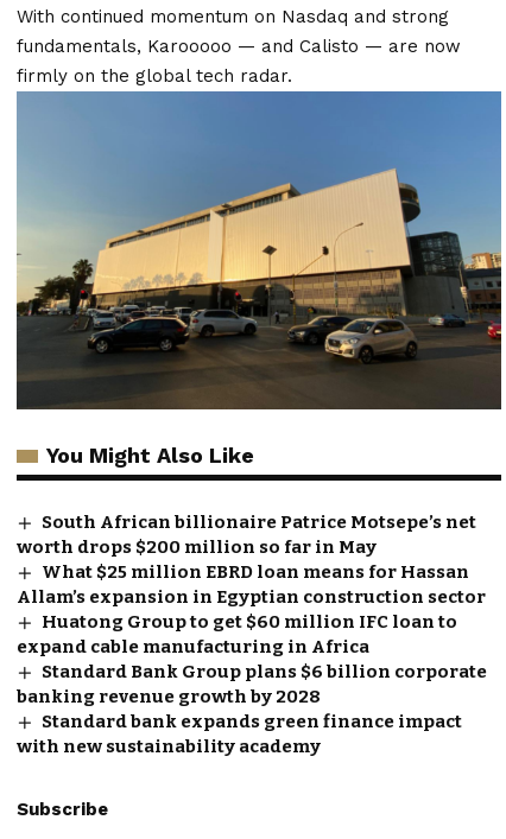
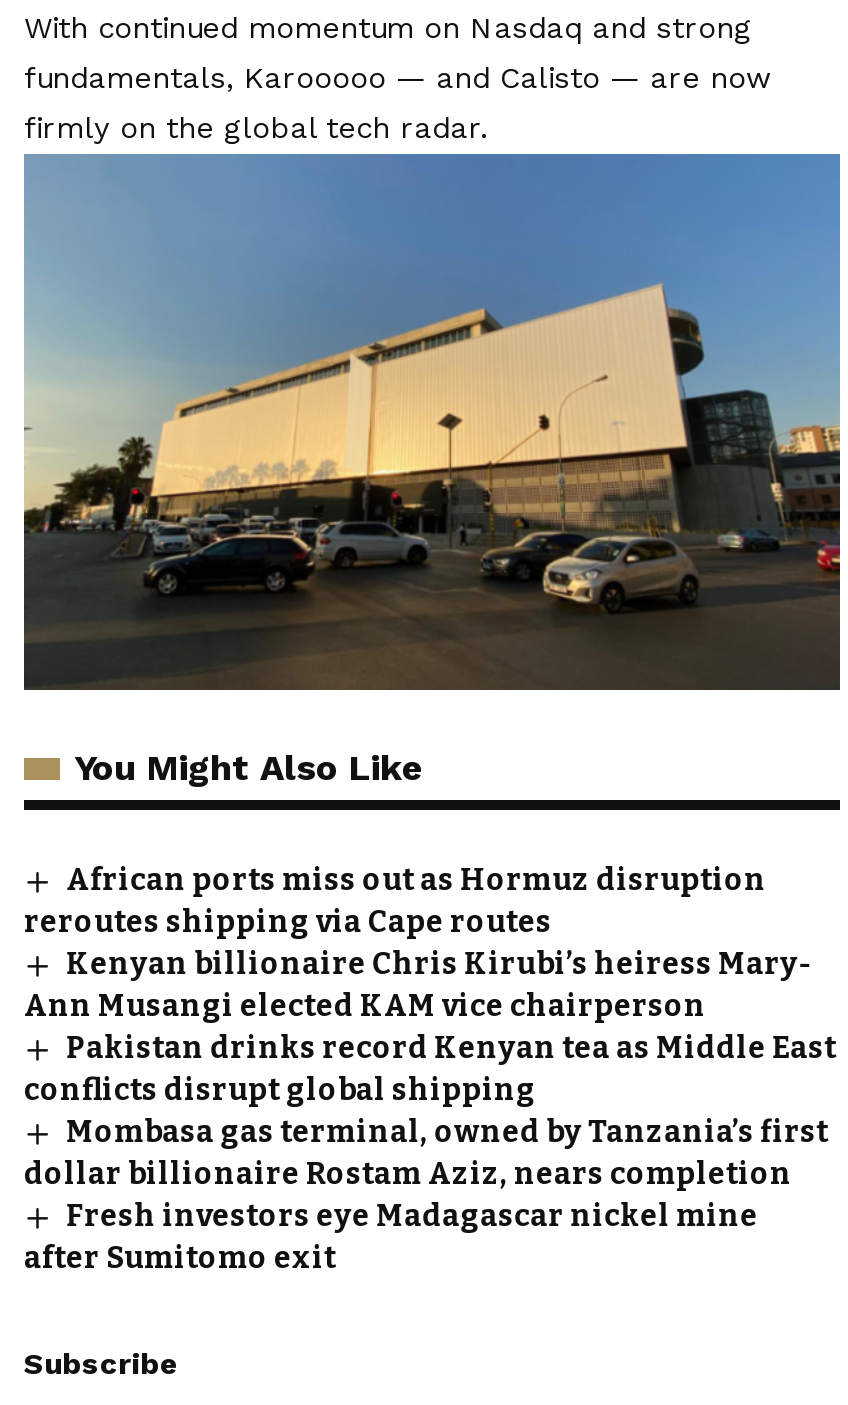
[17,511,487,757] South African billionaire Patrice Motsepe’s net | worth drops $200 million so far in May | What $25 million EBRD loan means for Hassan | Allam’s expansion in Egyptian construction sector | Huatong Group to get $60 million IFC loan to | expand cable manufacturing in Africa | Standard Bank Group plans $6 billion corporate | banking revenue growth by 2028 | Standard bank expands green finance impact | with new sustainability academy -> [24,861,836,1275] African ports miss out as Hormuz disruption | reroutes shipping via Cape routes | Kenyan billionaire Chris Kirubi’s heiress Mary- | Ann Musangi elected KAM vice chairperson | Pakistan drinks record Kenyan tea as Middle East | conflicts disrupt global shipping | Mombasa gas terminal, owned by Tanzania’s first | dollar billionaire Rostam Aziz, nears completion | Fresh investors eye Madagascar nickel mine | after Sumitomo exit

